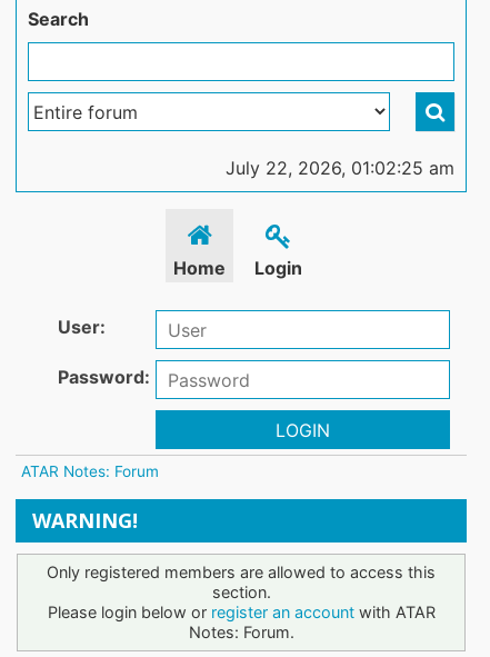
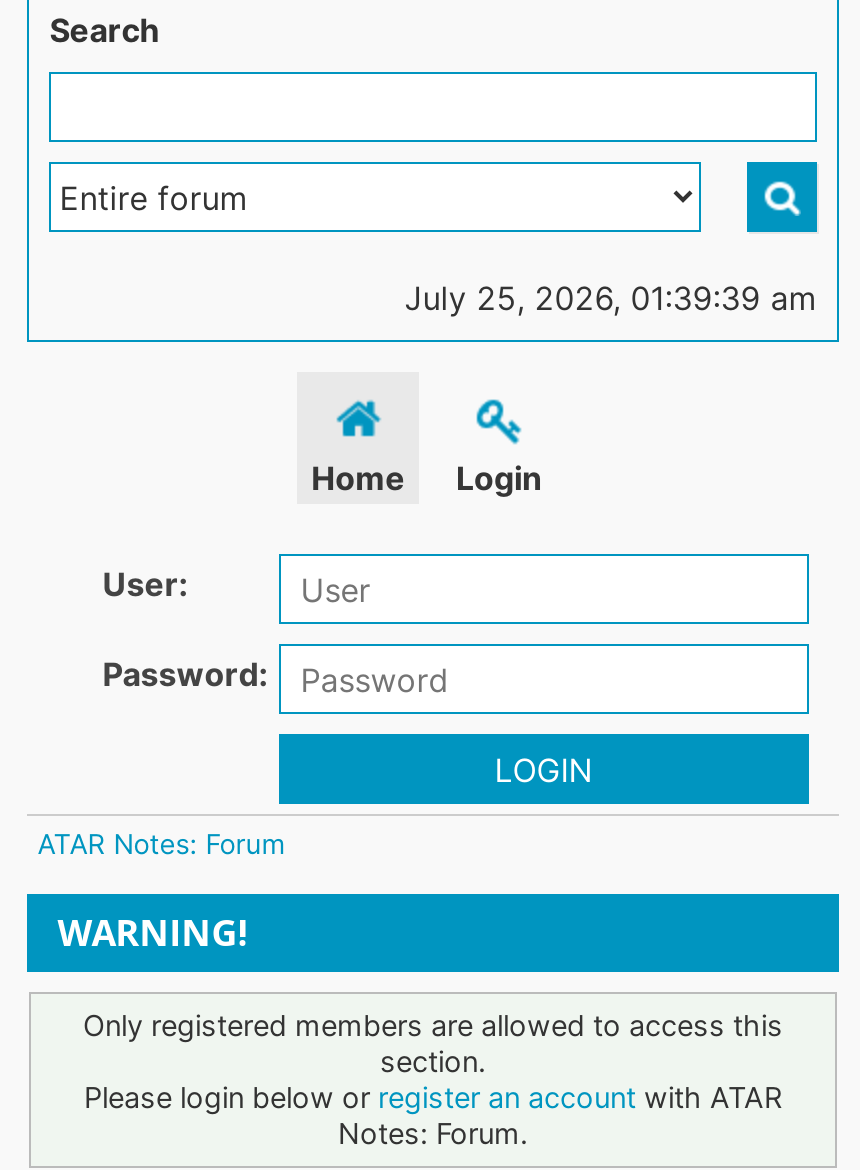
[225,157,454,179] July 22, 2026, 01:02:25 am -> [405,278,817,318] July 25, 2026, 01:39:39 am

